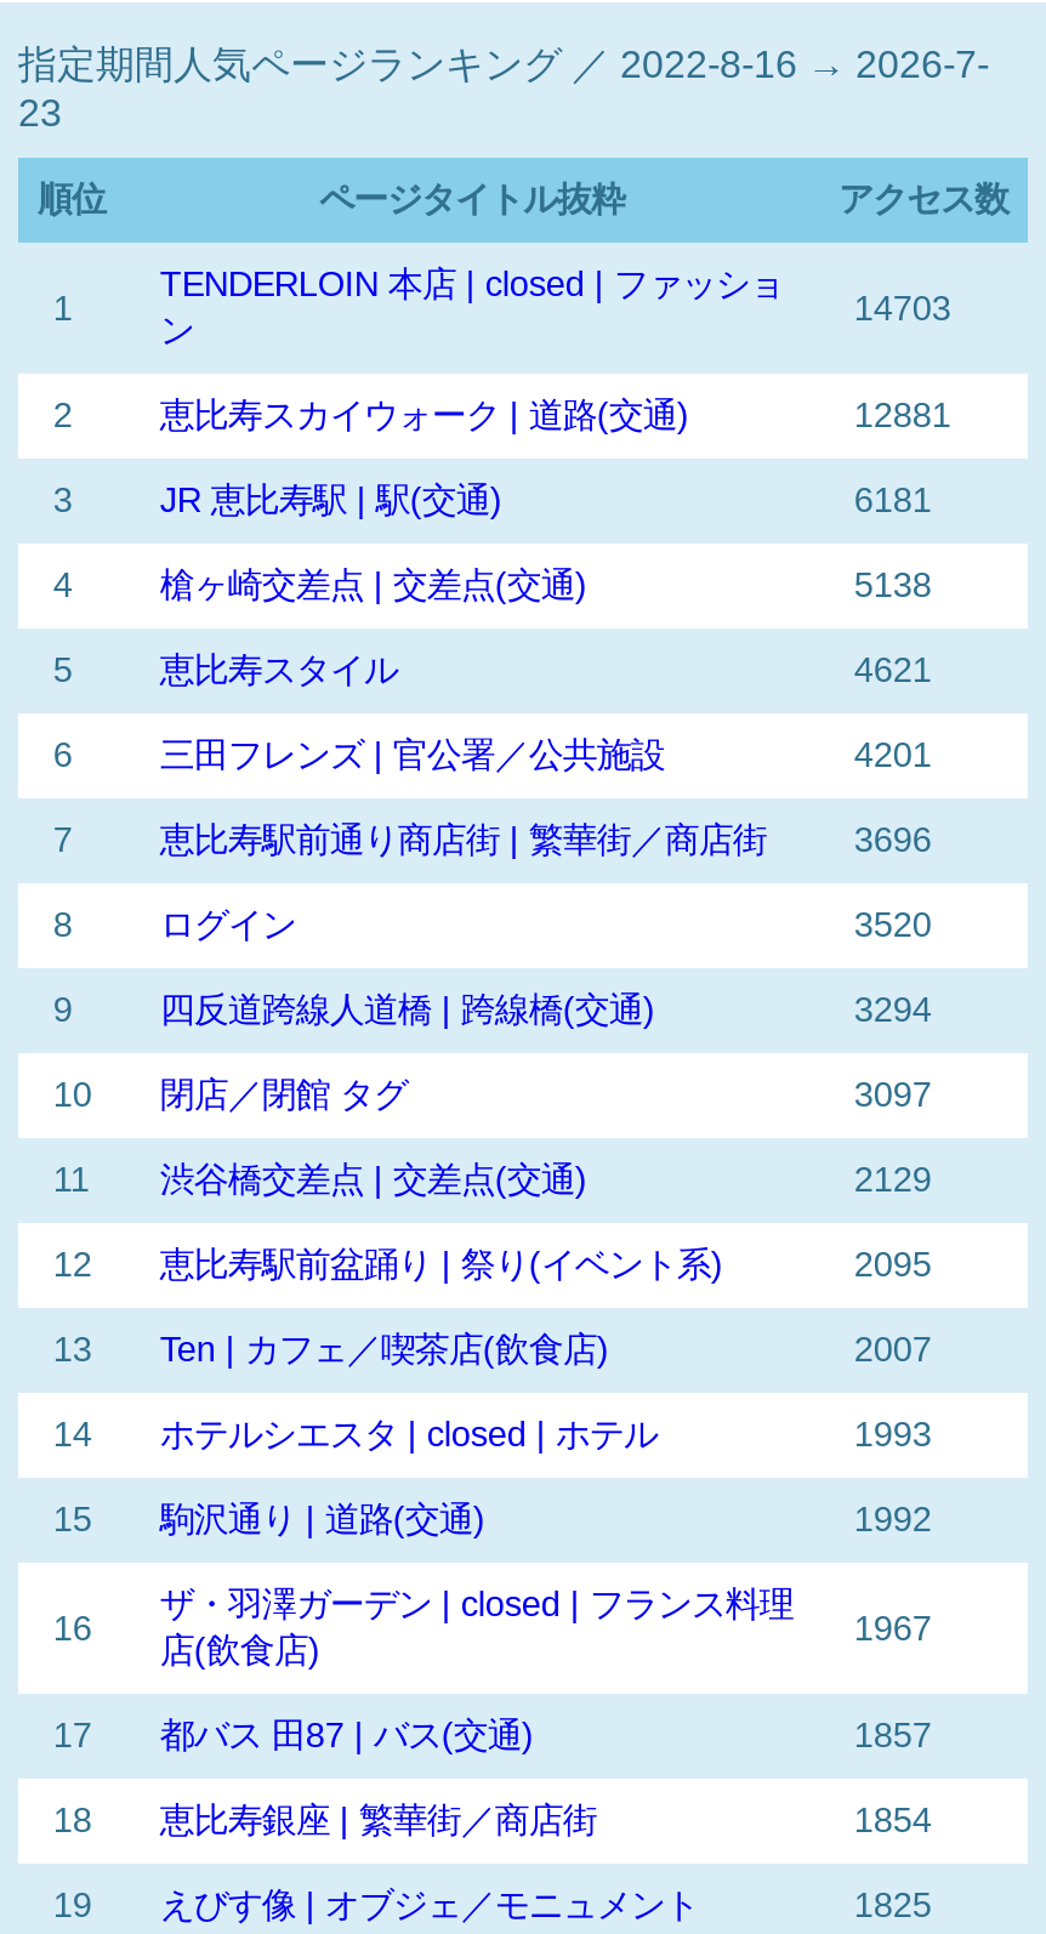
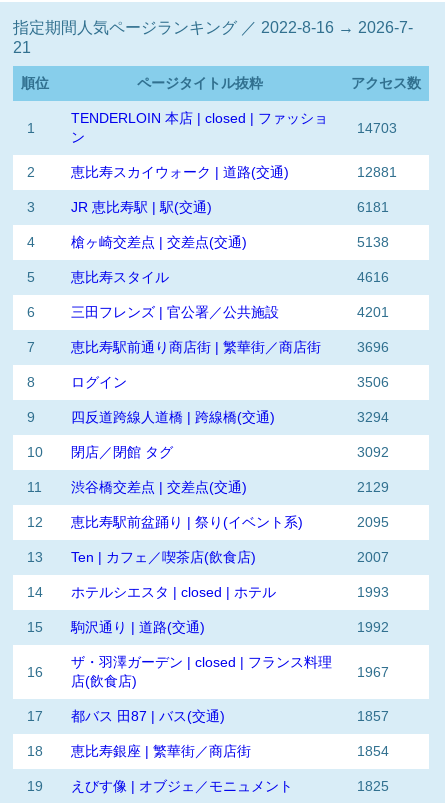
[18,91,62,132] 23 -> [13,39,31,56] 21
[854,649,932,688] 4621 -> [357,269,389,285] 4616
[854,904,932,943] 3520 -> [357,374,389,390] 3506
[854,1074,932,1113] 3097 -> [357,444,389,460] 3092

